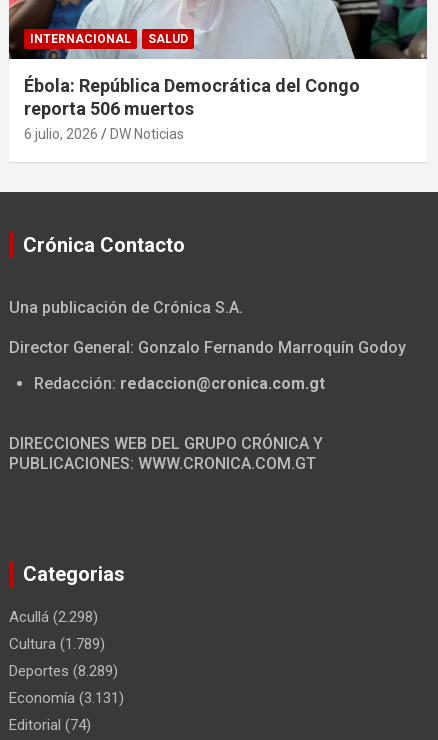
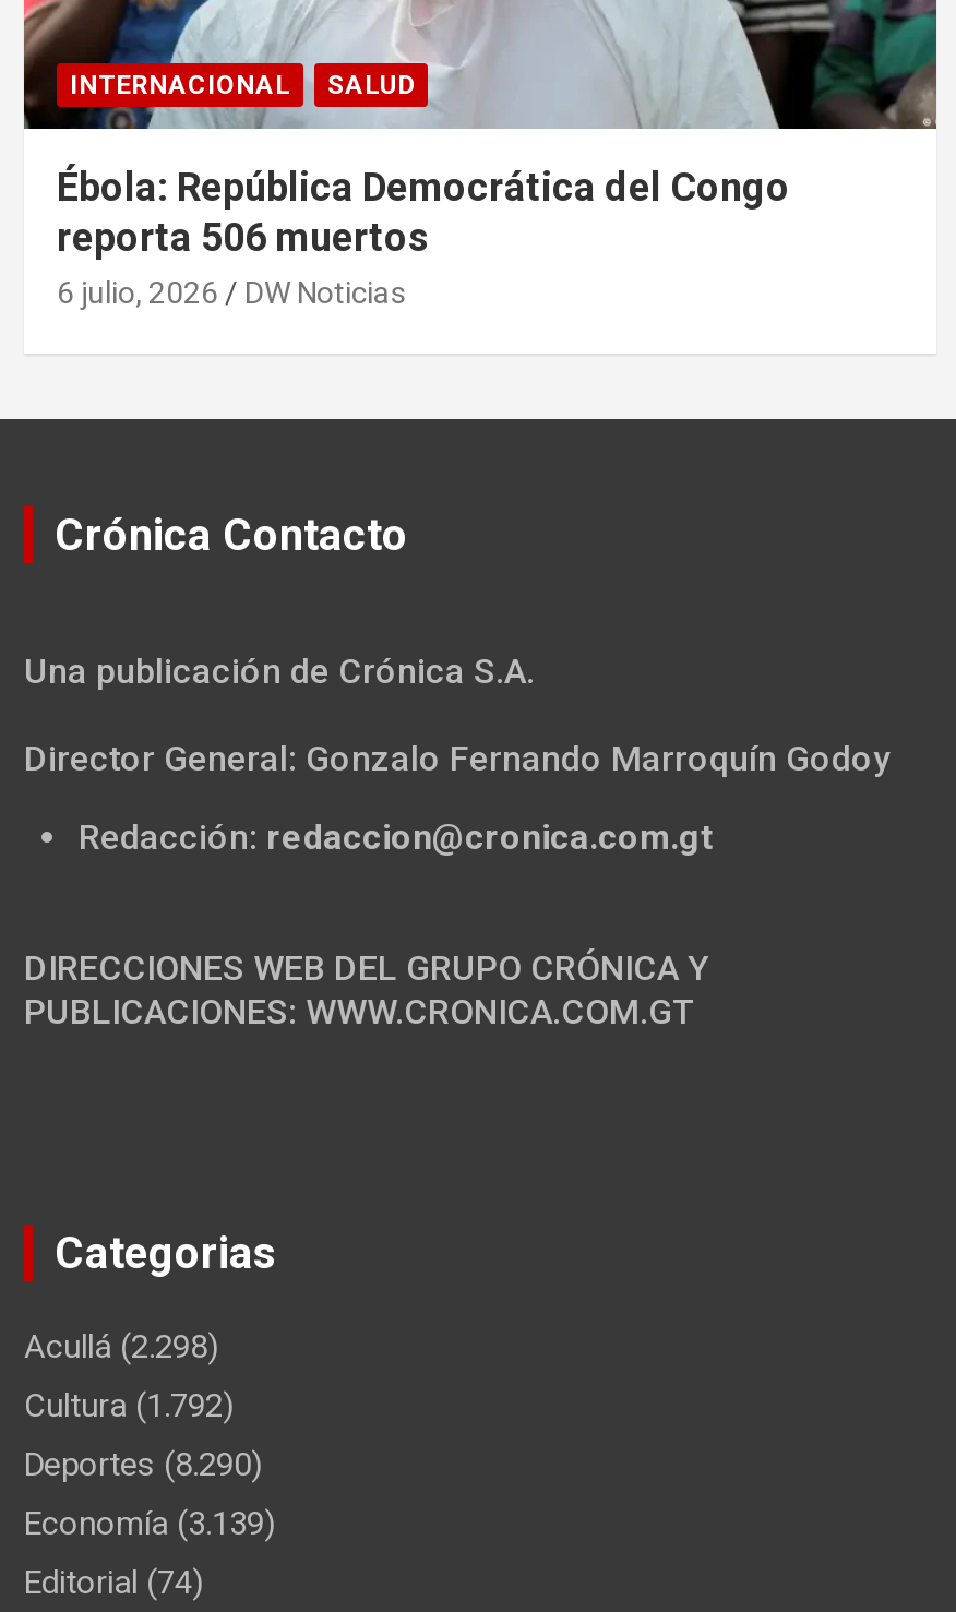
[9,634,105,652] Cultura (1.789) -> [24,1385,234,1424] Cultura (1.792)
[9,661,118,679] Deportes (8.289) -> [24,1444,262,1483] Deportes (8.290)
[9,688,124,706] Economía (3.131) -> [24,1503,275,1542] Economía (3.139)

